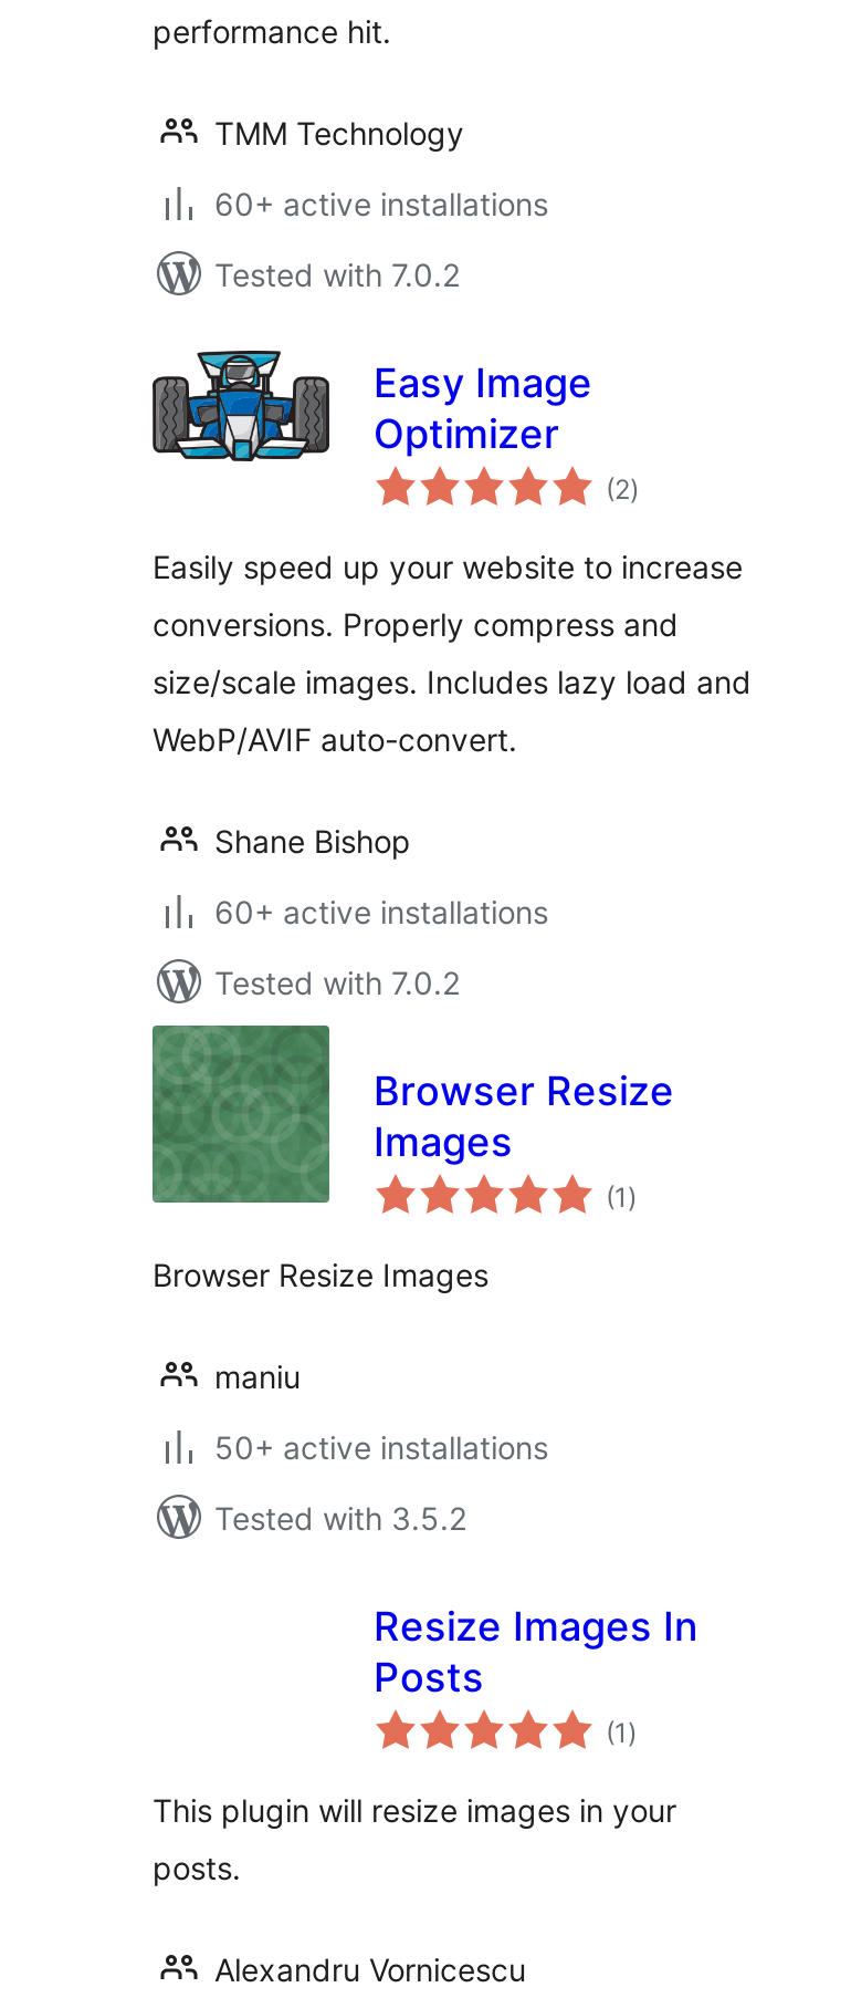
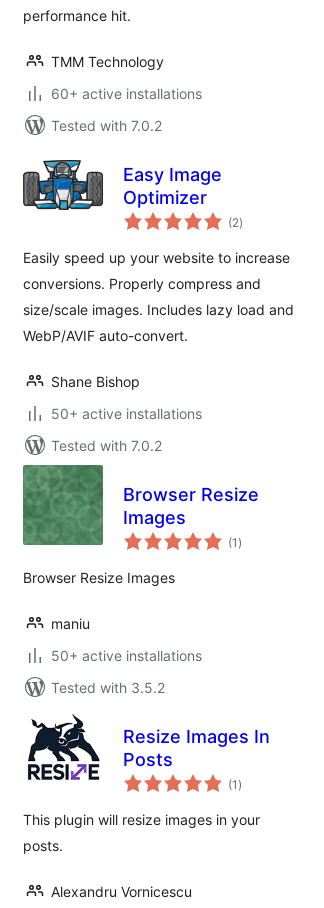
[214,893,548,930] 60+ active installations -> [51,405,202,422] 50+ active installations
none -> [27,714,101,781] [image]

